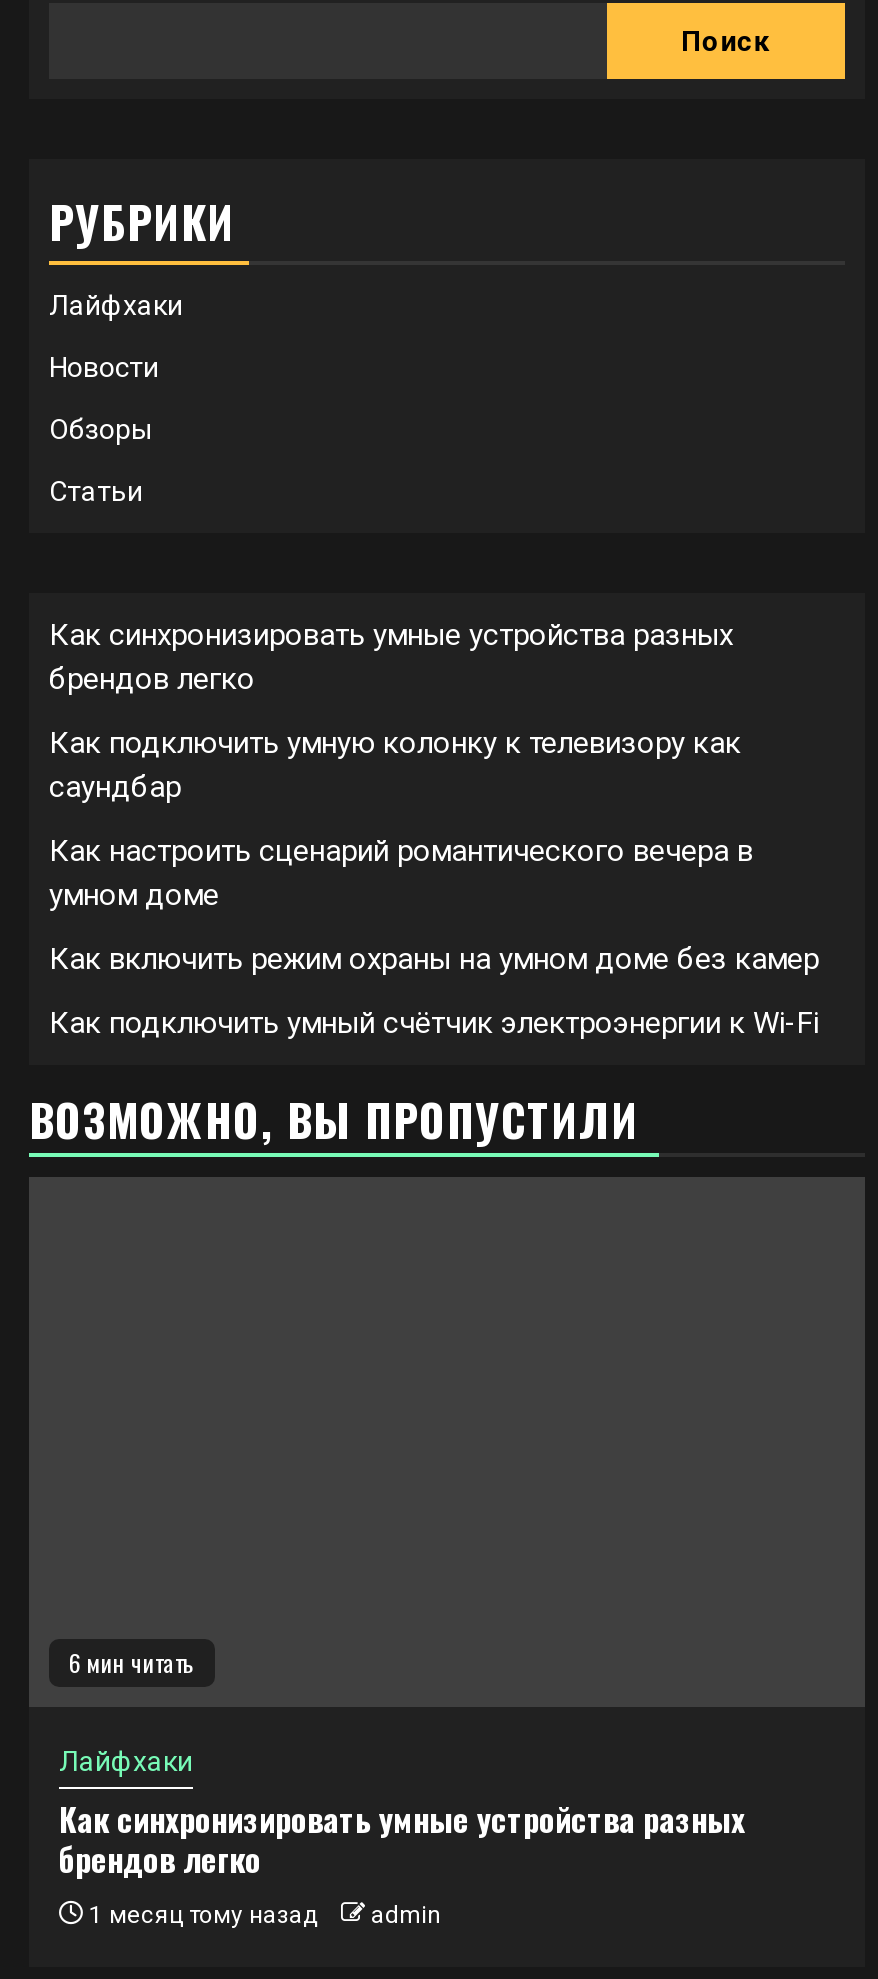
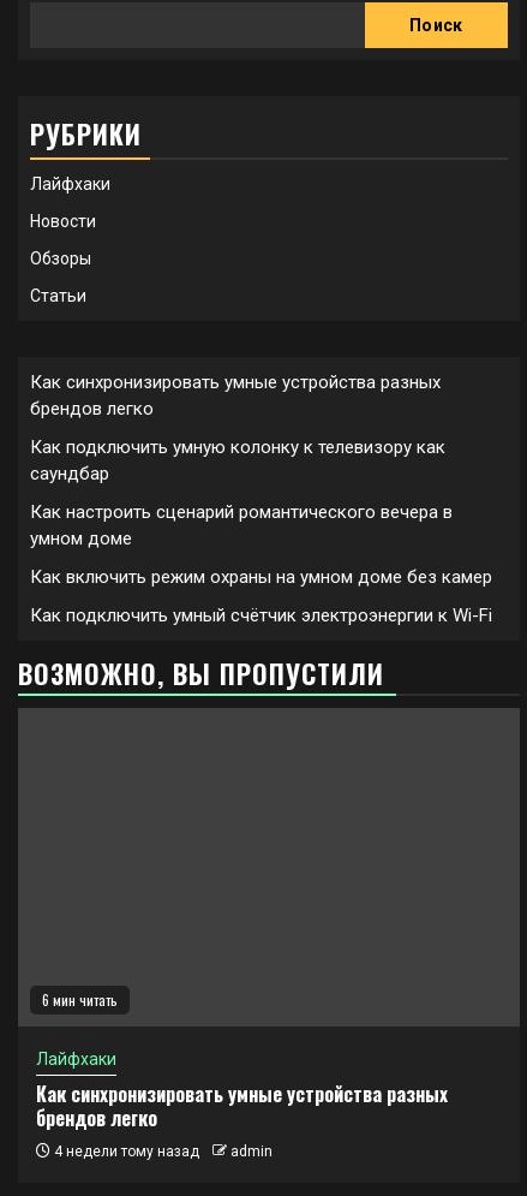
[83,1901,319,1929] 1 месяц тому назад -> [50,1143,199,1160] 4 недели тому назад

